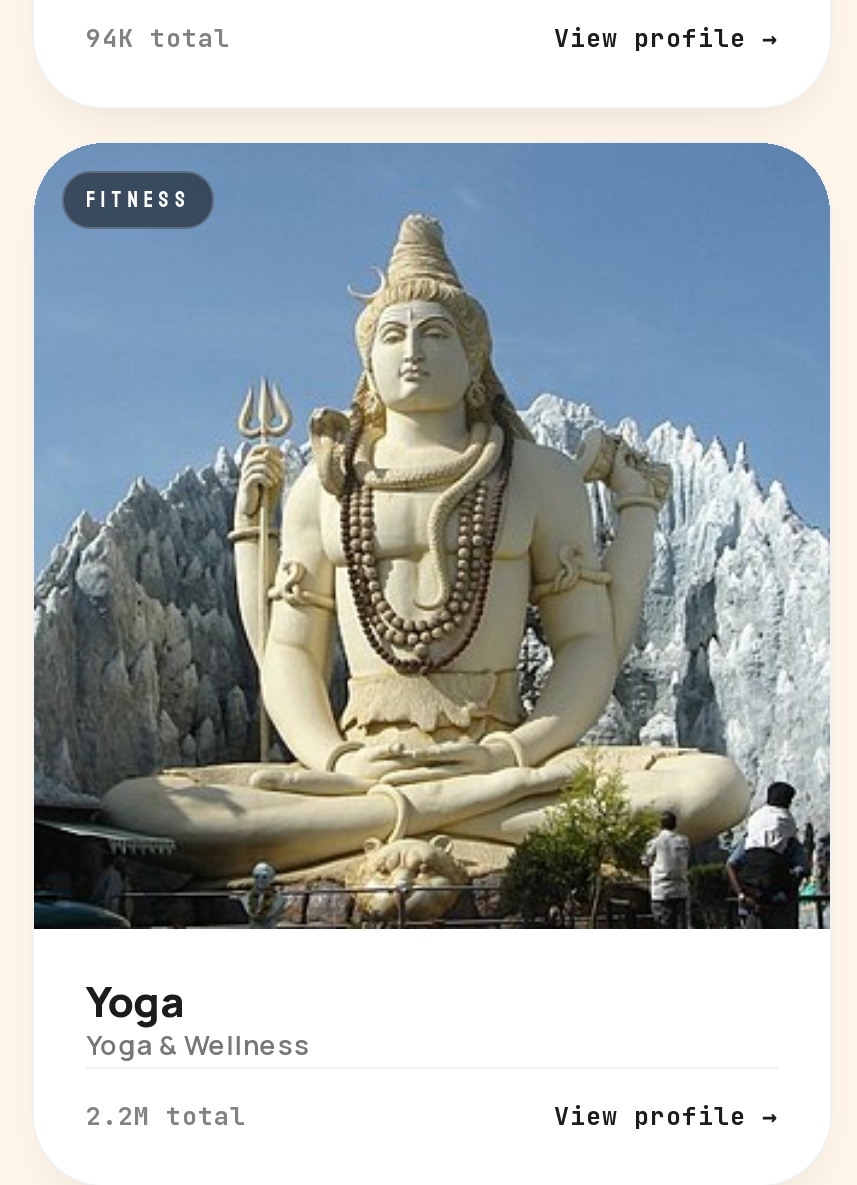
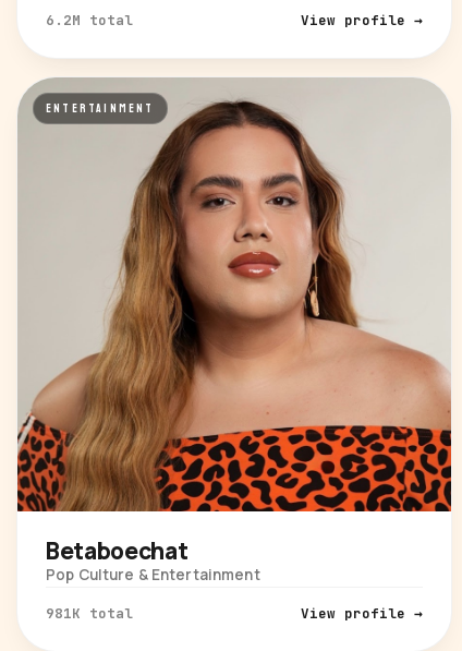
[86,21,230,55] 94K total -> [46,11,133,29] 6.2M total
[32,143,832,931] [image] | FITNESS -> [16,77,452,513] [image] | ENTERTAINMENT
[86,973,310,1063] Yoga | Yoga & Wellness -> [46,535,260,584] Betaboechat | Pop Culture & Entertainment
[86,1099,246,1133] 2.2M total -> [46,604,133,623] 981K total

